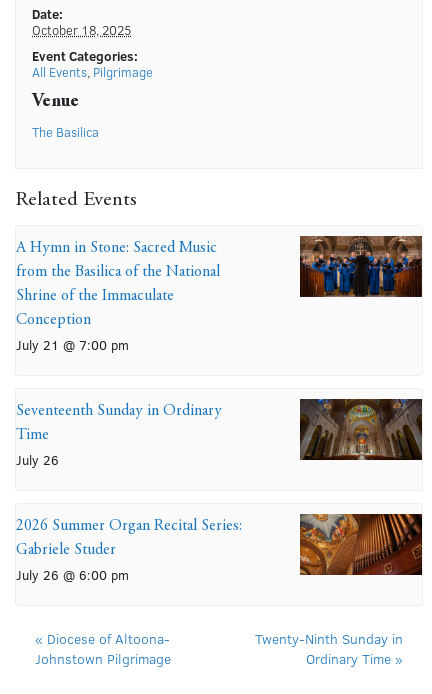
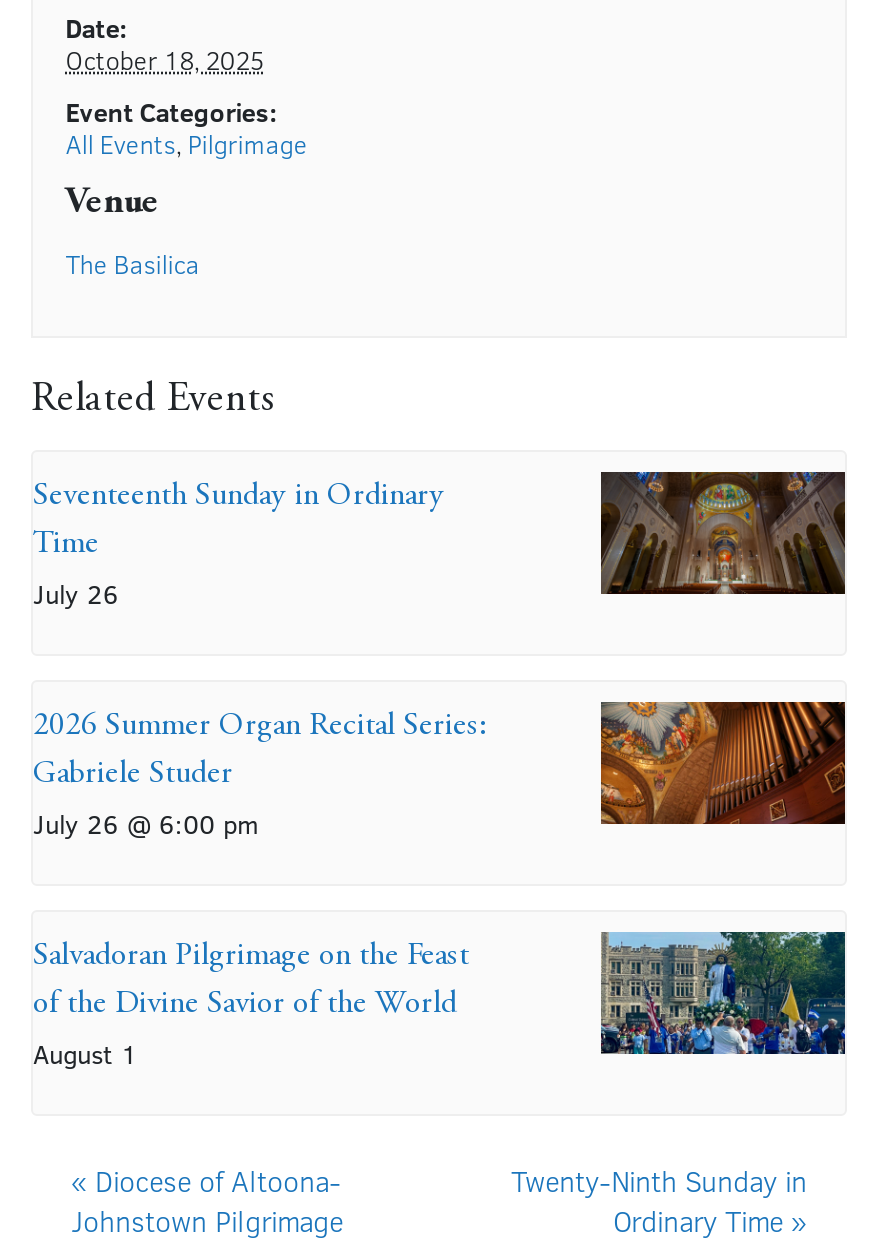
[16,240,220,354] A Hymn in Stone: Sacred Music | from the Basilica of the National | Shrine of the Immaculate | Conception | July 21 @ 7:00 pm -> none
[300,235,422,298] [image] -> none
moved [16,403,242,584] -> [33,480,485,842]: Seventeenth Sunday in Ordinary | Time | July 26 | 2026 Summer Organ Recital Series: | Gabriele Studer | July 26 @ 6:00 pm
none -> [33,940,469,1072] Salvadoran Pilgrimage on the Feast | of the Divine Savior of the World | August 1
none -> [599,930,847,1056] [image]

